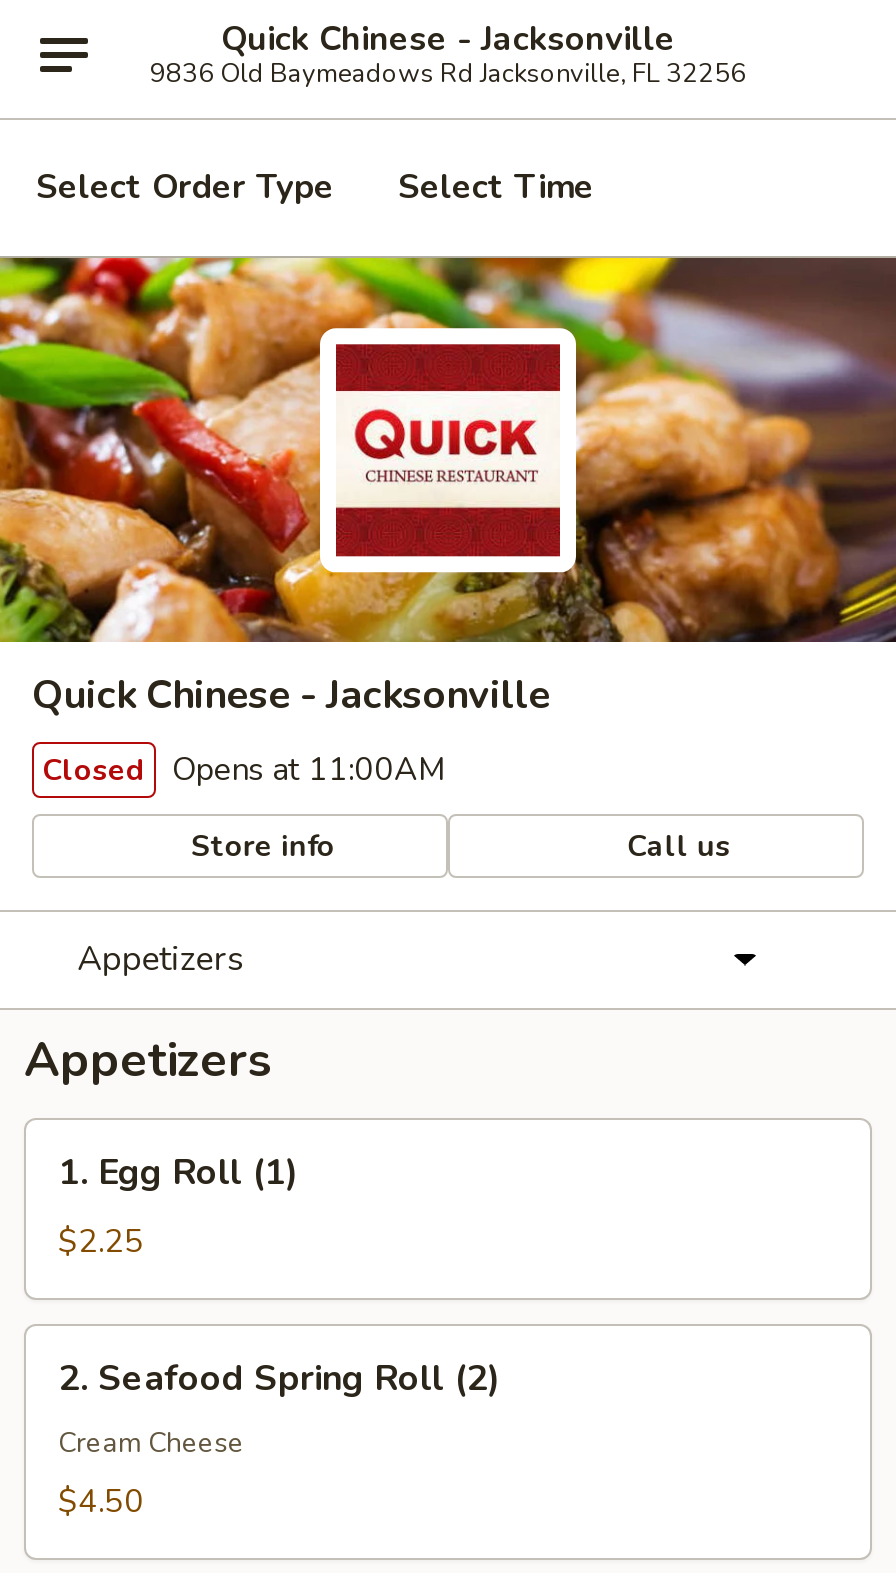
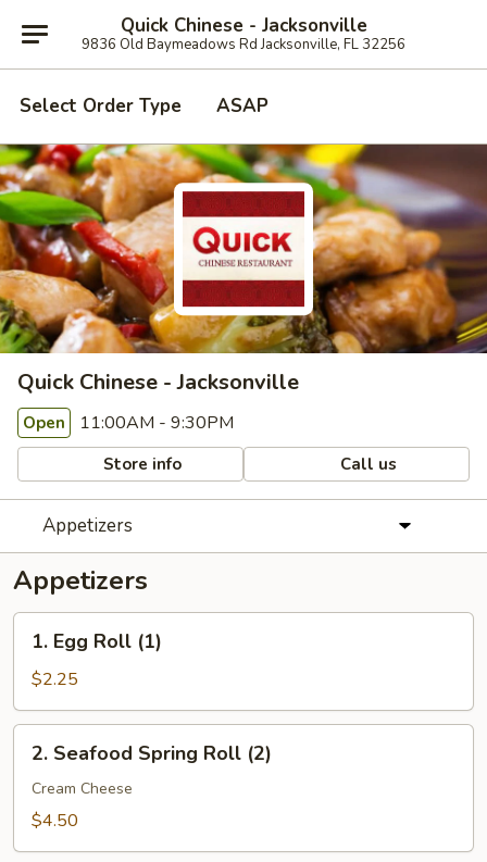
[398,164,594,210] Select Time -> [216,93,269,118] ASAP
[42,748,446,792] Closed Opens at 11:00AM -> [23,411,234,435] Open 11:00AM - 9:30PM

